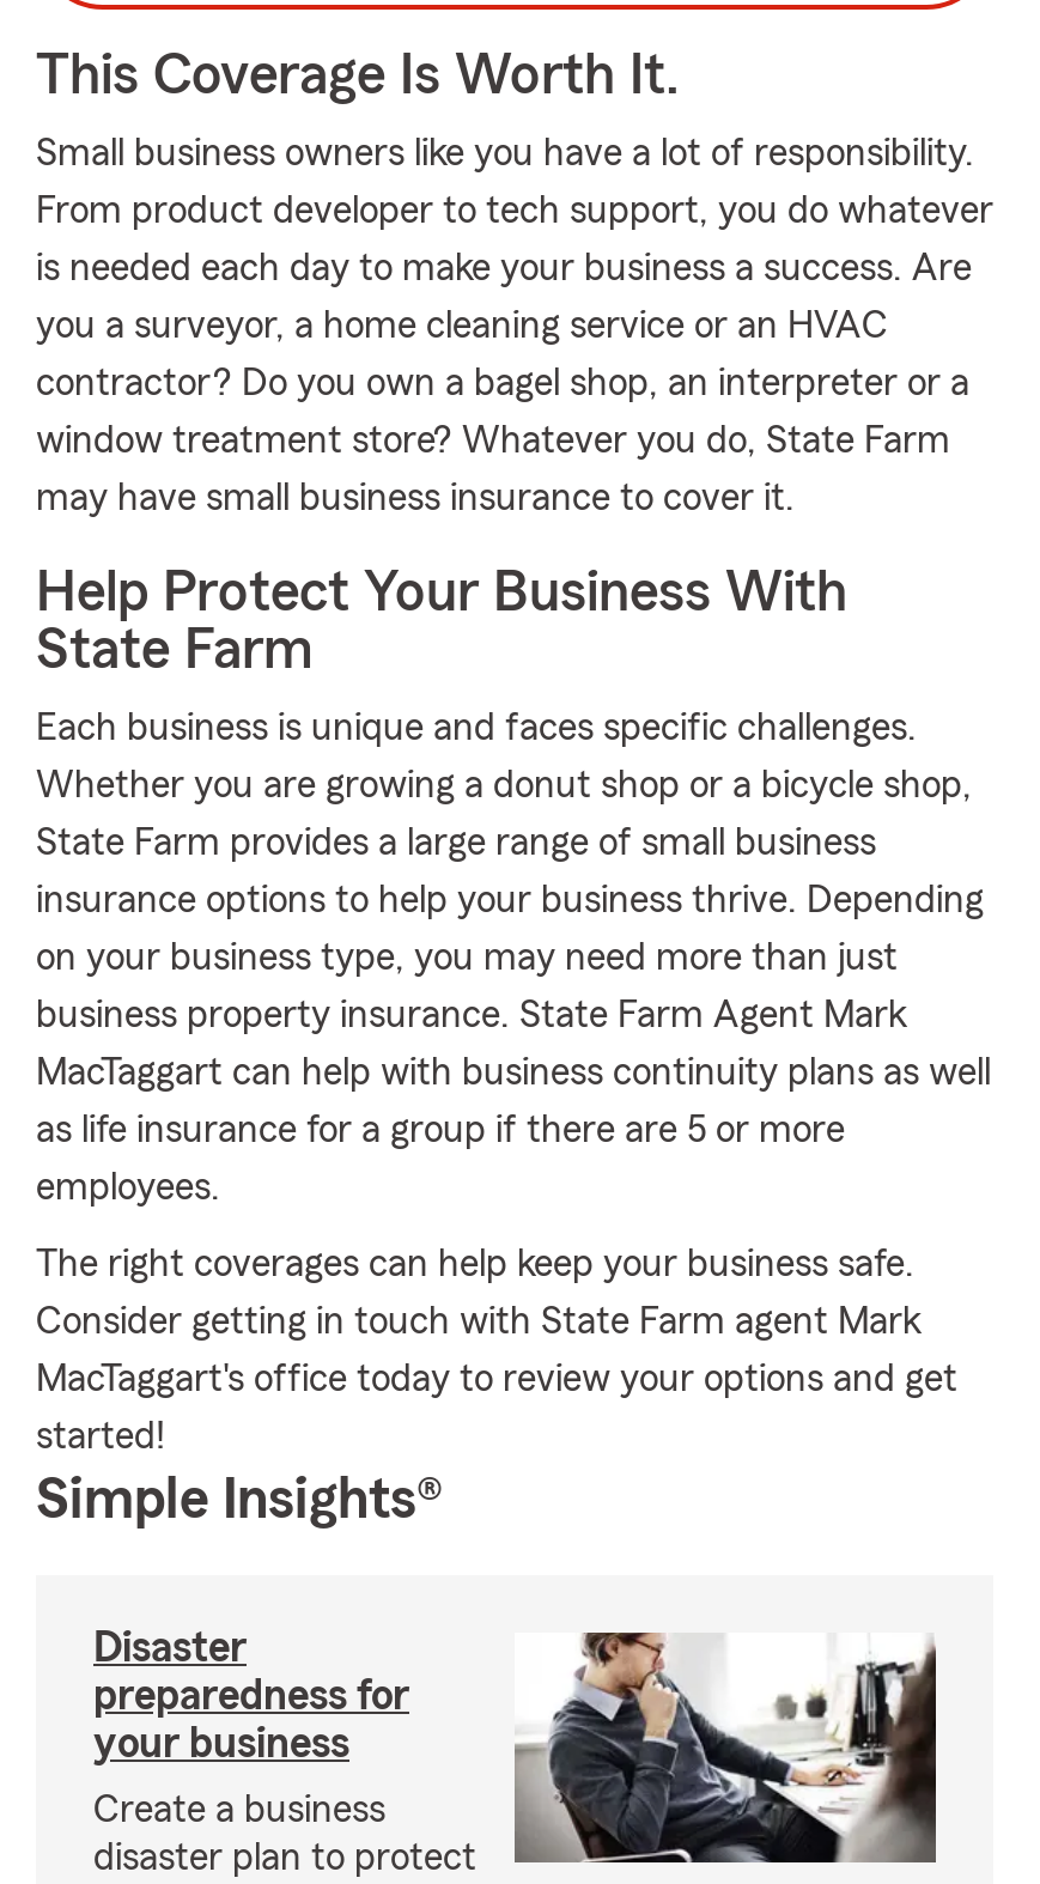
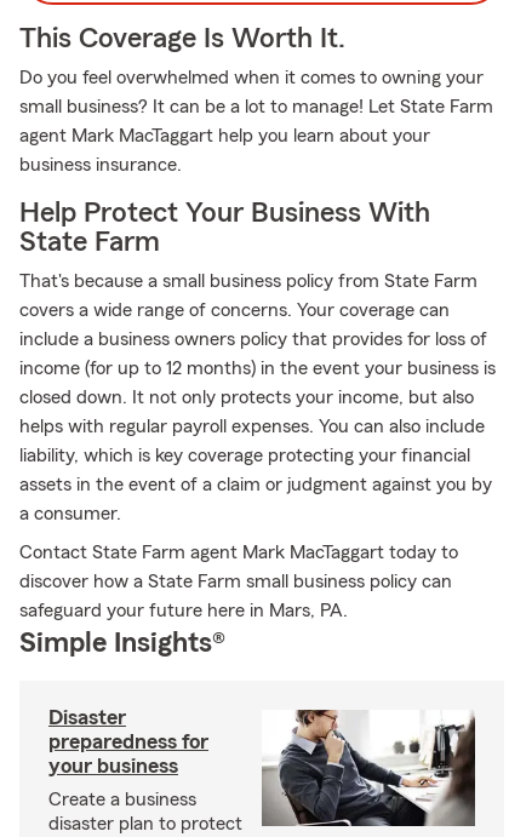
[36,134,993,517] Small business owners like you have a lot of responsibility. | From product developer to tech support, you do whatever | is needed each day to make your business a success. Are | you a surveyor, a home cleaning service or an HVAC | contractor? Do you own a bagel shop, an interpreter or a | window treatment store? Whatever you do, State Farm | may have small business insurance to cover it. -> [19,68,493,174] Do you feel overwhelmed when it comes to owning your | small business? It can be a lot to manage! Let State Farm | agent Mark MacTaggart help you learn about your | business insurance.
[36,709,991,1455] Each business is unique and faces specific challenges. | Whether you are growing a donut shop or a bicycle shop, | State Farm provides a large range of small business | insurance options to help your business thrive. Depending | on your business type, you may need more than just | business property insurance. State Farm Agent Mark | MacTaggart can help with business continuity plans as well | as life insurance for a group if there are 5 or more | employees. | The right coverages can help keep your business safe. | Consider getting in touch with State Farm agent Mark | MacTaggart's office today to review your options and get | started! -> [19,271,496,620] That's because a small business policy from State Farm | covers a wide range of concerns. Your coverage can | include a business owners policy that provides for loss of | income (for up to 12 months) in the event your business is | closed down. It not only protects your income, but also | helps with regular payroll expenses. You can also include | liability, which is key coverage protecting your financial | assets in the event of a claim or judgment against you by | a consumer. | Contact State Farm agent Mark MacTaggart today to | discover how a State Farm small business policy can | safeguard your future here in Mars, PA.

